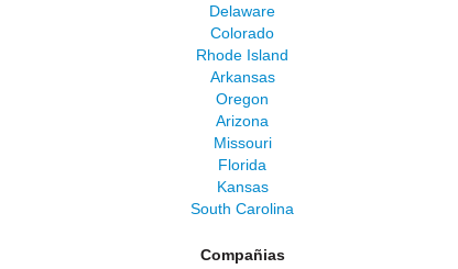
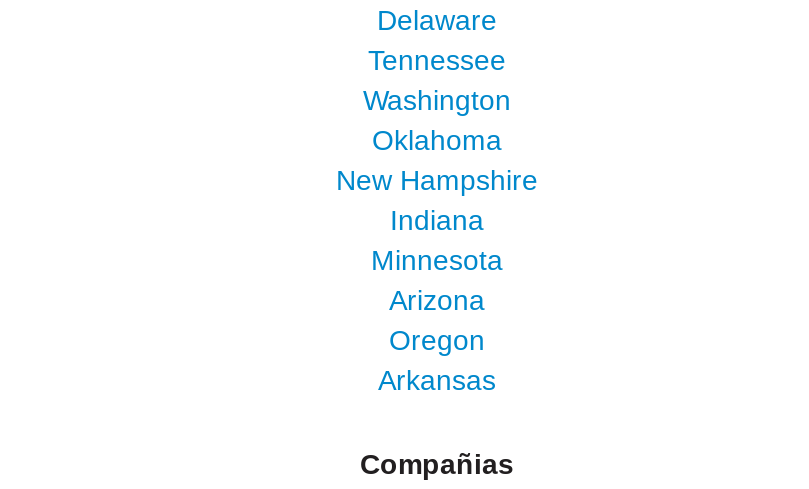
[196,24,288,64] Colorado | Rhode Island -> [336,44,538,276] Tennessee | Washington | Oklahoma | New Hampshire | Indiana | Minnesota
moved [210,68,275,86] -> [378,364,496,396]: Arkansas
moved [216,90,269,130] -> [389,284,485,356]: Oregon | Arizona
[190,134,294,217] Missouri | Florida | Kansas | South Carolina -> none

